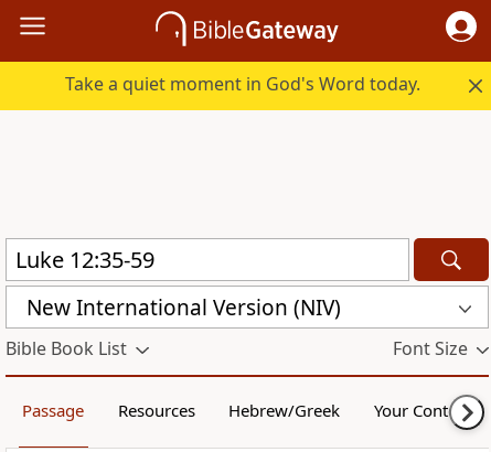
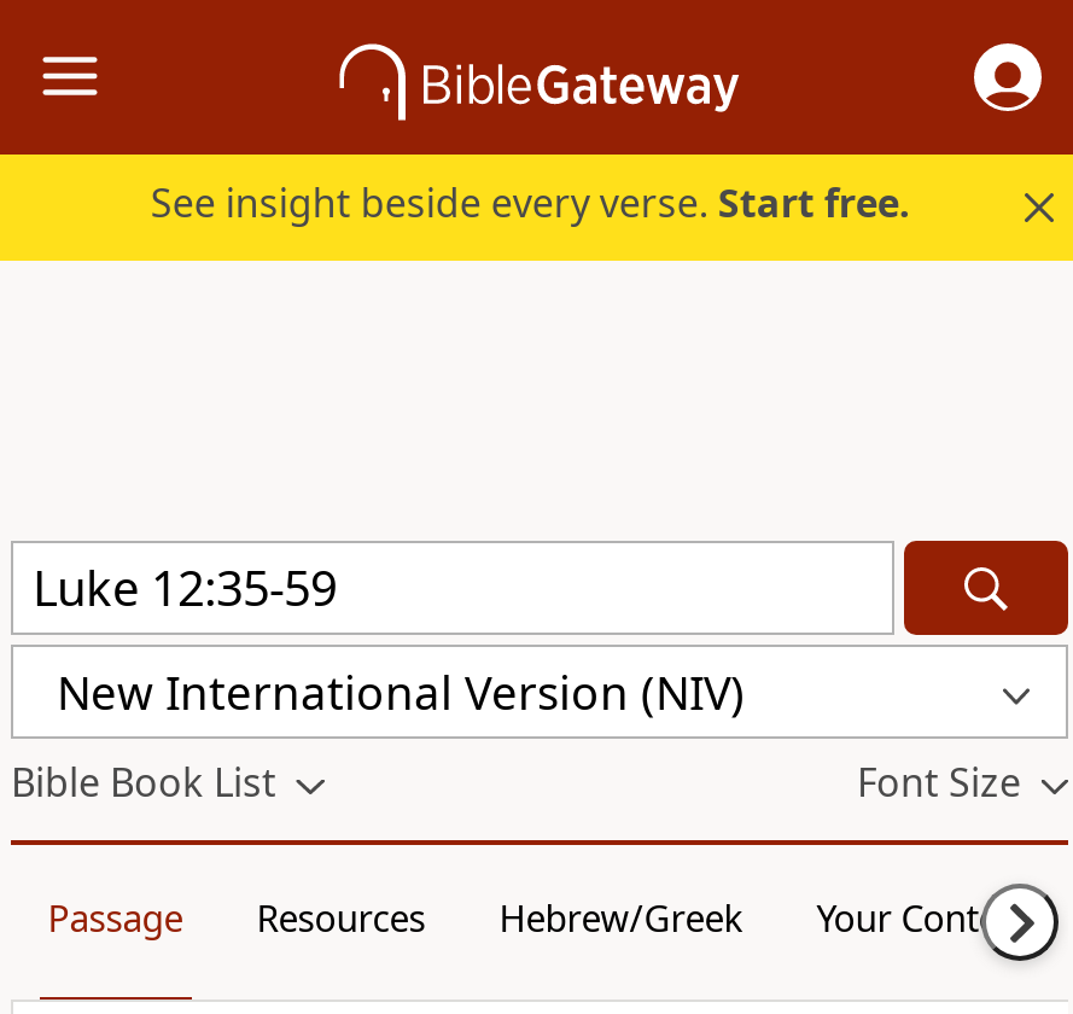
[66,72,421,96] Take a quiet moment in God's Word today. -> [151,176,911,229] See insight beside every verse. Start free.

